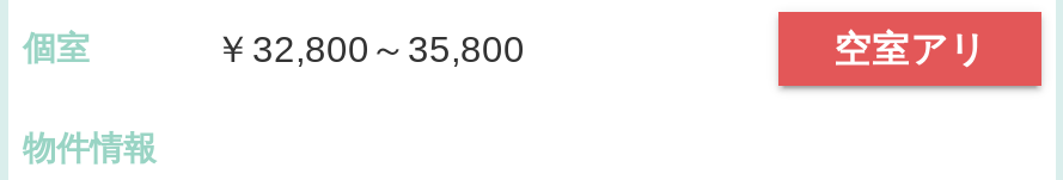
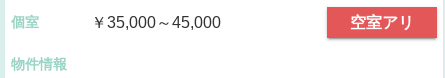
[214,30,525,71] ￥32,800～35,800 -> [91,14,221,31] ￥35,000～45,000

